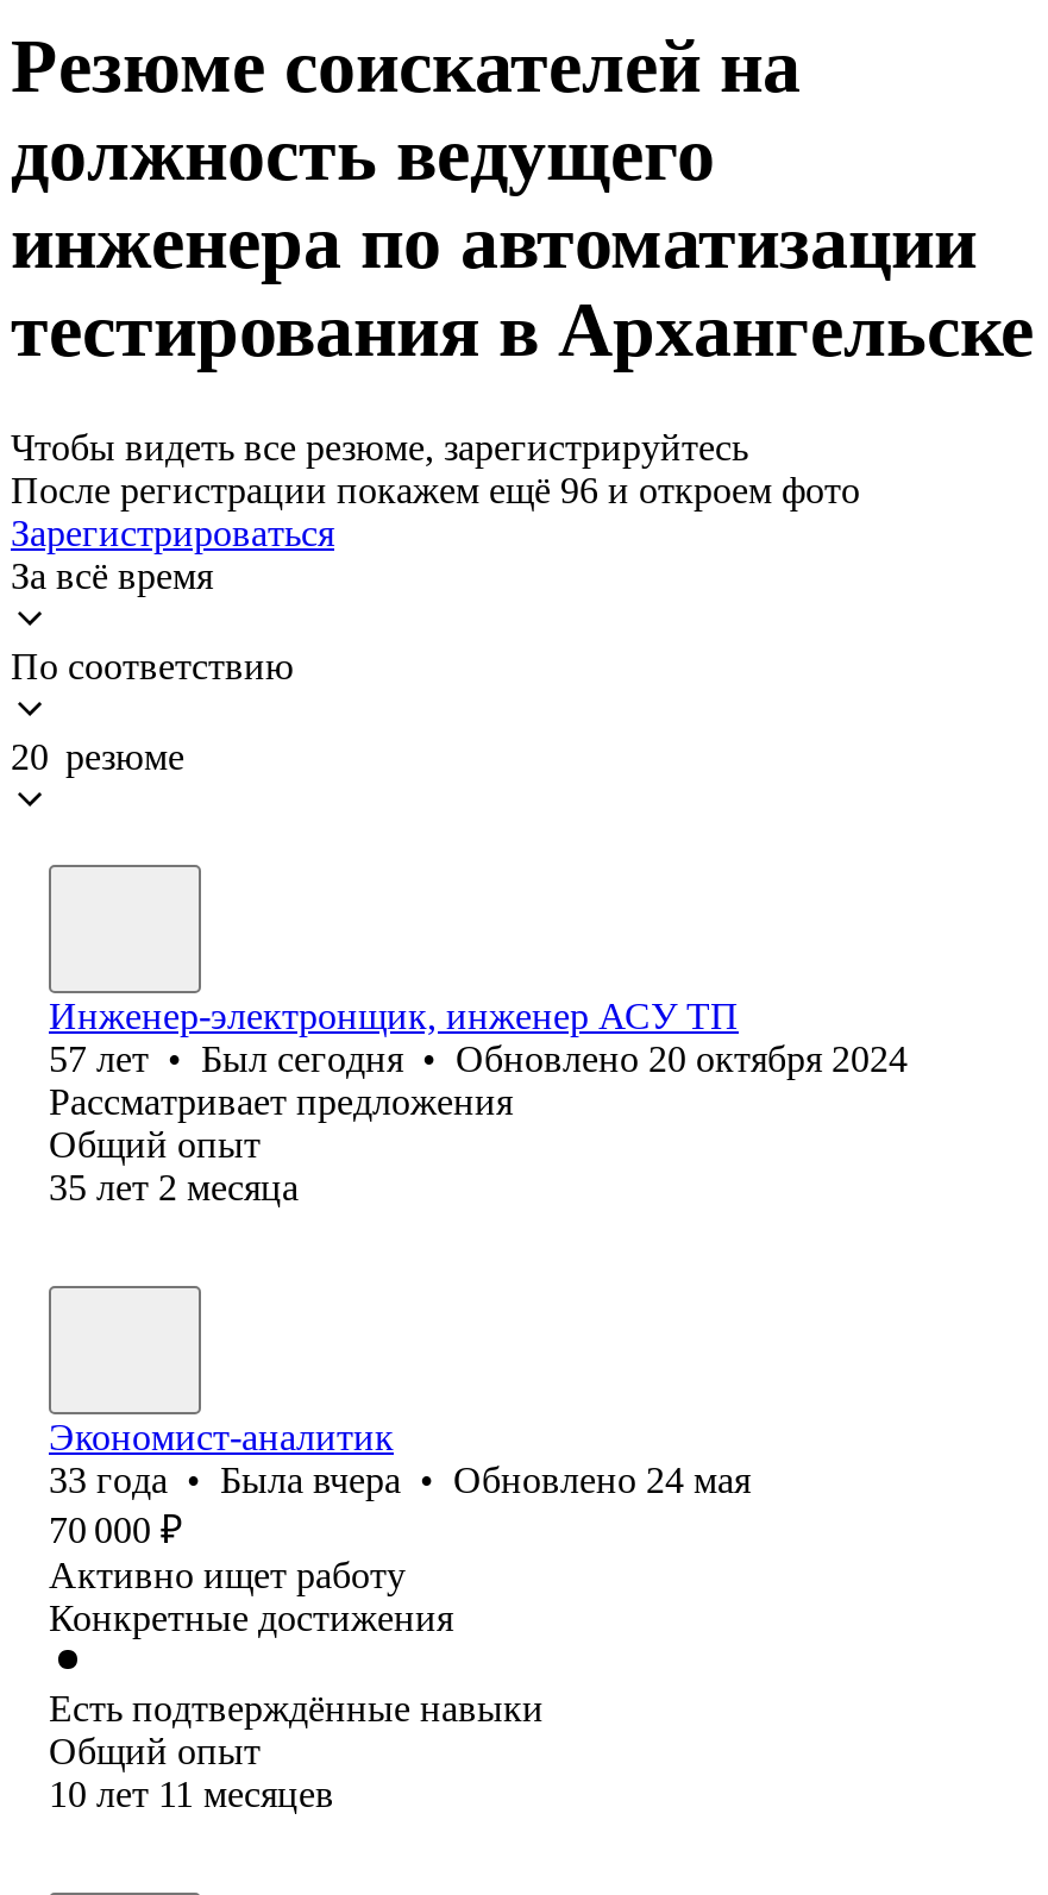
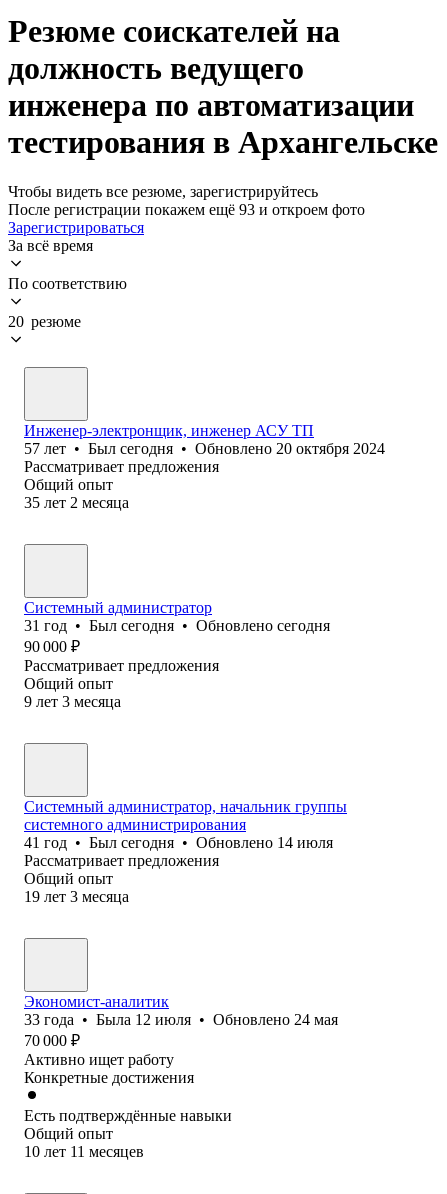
[11,470,860,510] После регистрации покажем ещё 96 и откроем фото -> [8,201,365,218] После регистрации покажем ещё 93 и откроем фото
none -> [24,599,330,710] Системный администратор | 31 год • Был сегодня • Обновлено сегодня | 90 000 ₽ | Рассматривает предложения | Общий опыт | 9 лет 3 месяца
none -> [24,798,347,905] Системный администратор, начальник группы | системного администрирования | 41 год • Был сегодня • Обновлено 14 июля | Рассматривает предложения | Общий опыт | 19 лет 3 месяца
[49,1459,751,1500] 33 года • Была вчера • Обновлено 24 мая -> [24,1011,338,1028] 33 года • Была 12 июля • Обновлено 24 мая

